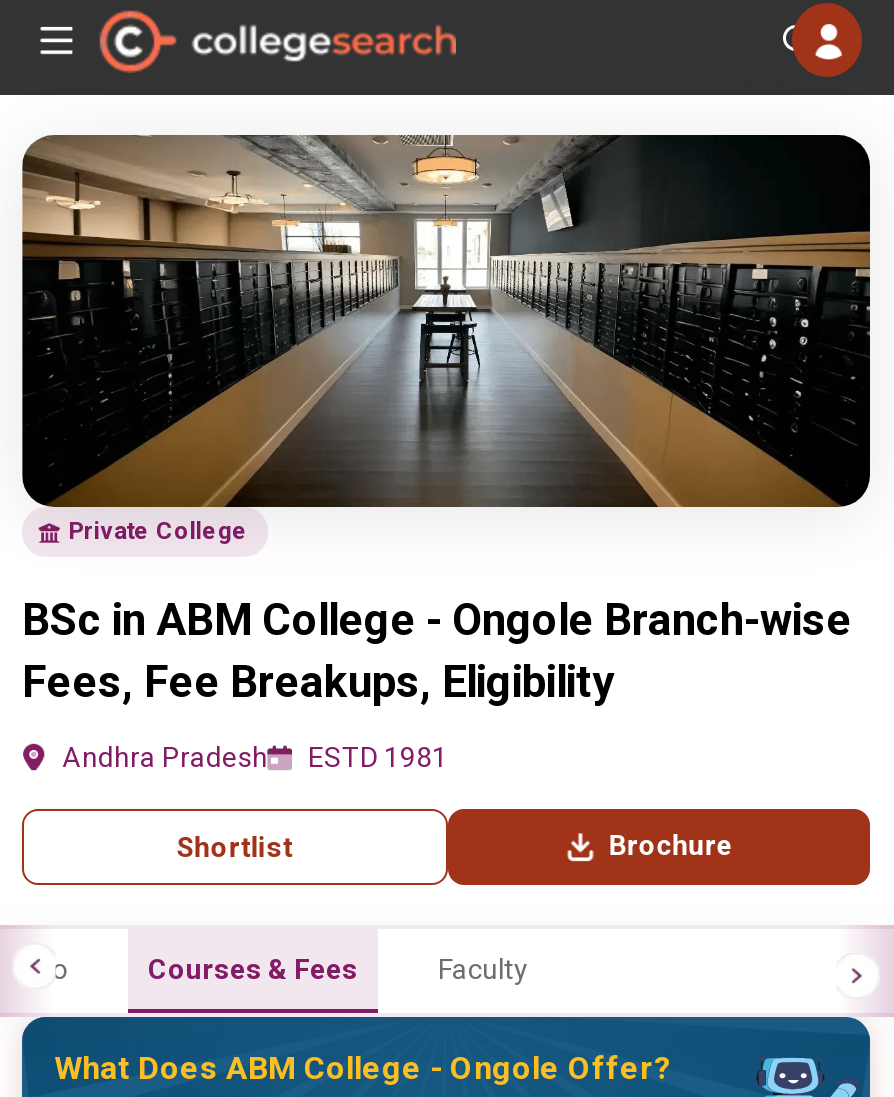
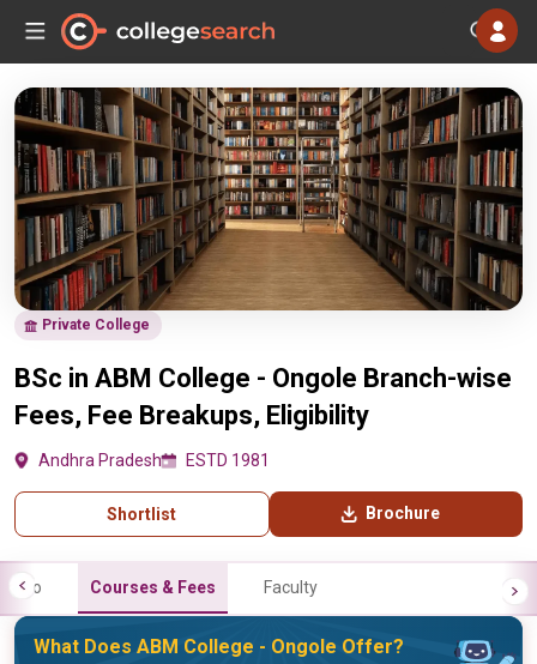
[20,133,872,509] [image] -> [13,86,524,312] [image]

